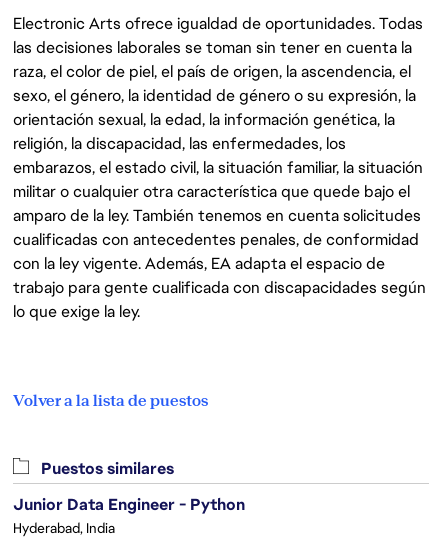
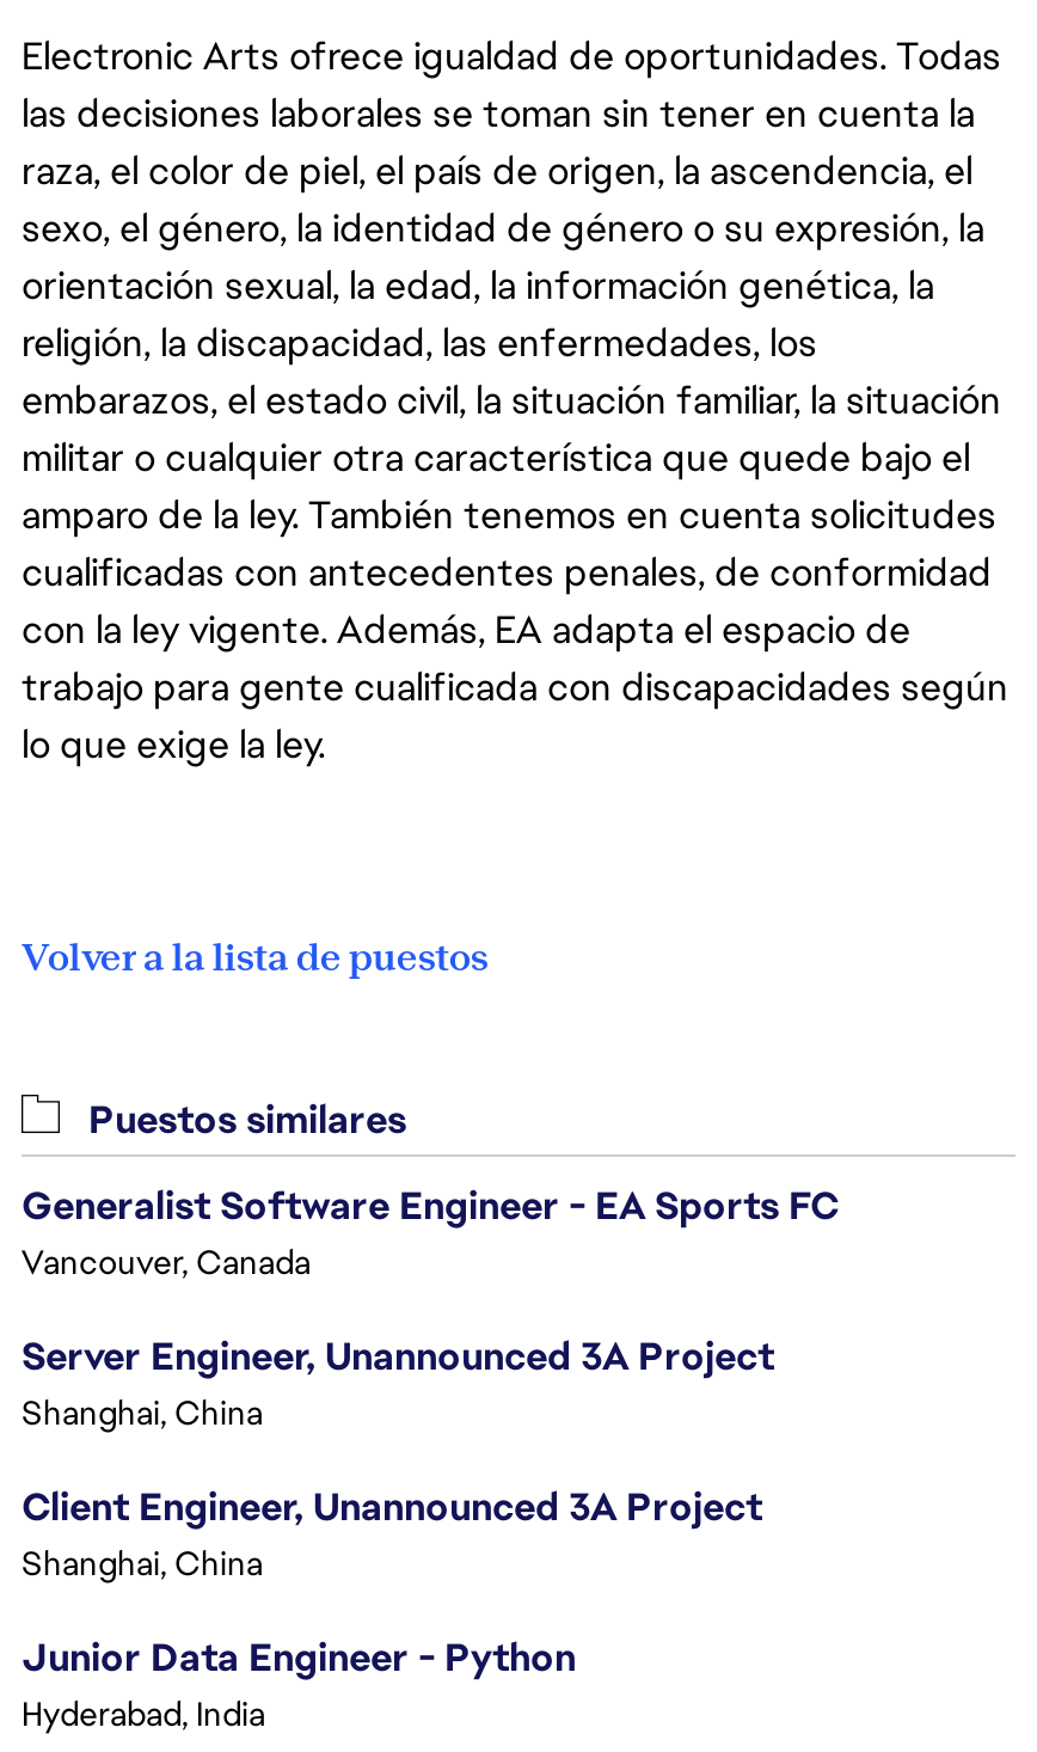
none -> [22,1181,839,1585] Generalist Software Engineer - EA Sports FC | Vancouver, Canada | Server Engineer, Unannounced 3A Project | Shanghai, China | Client Engineer, Unannounced 3A Project | Shanghai, China

